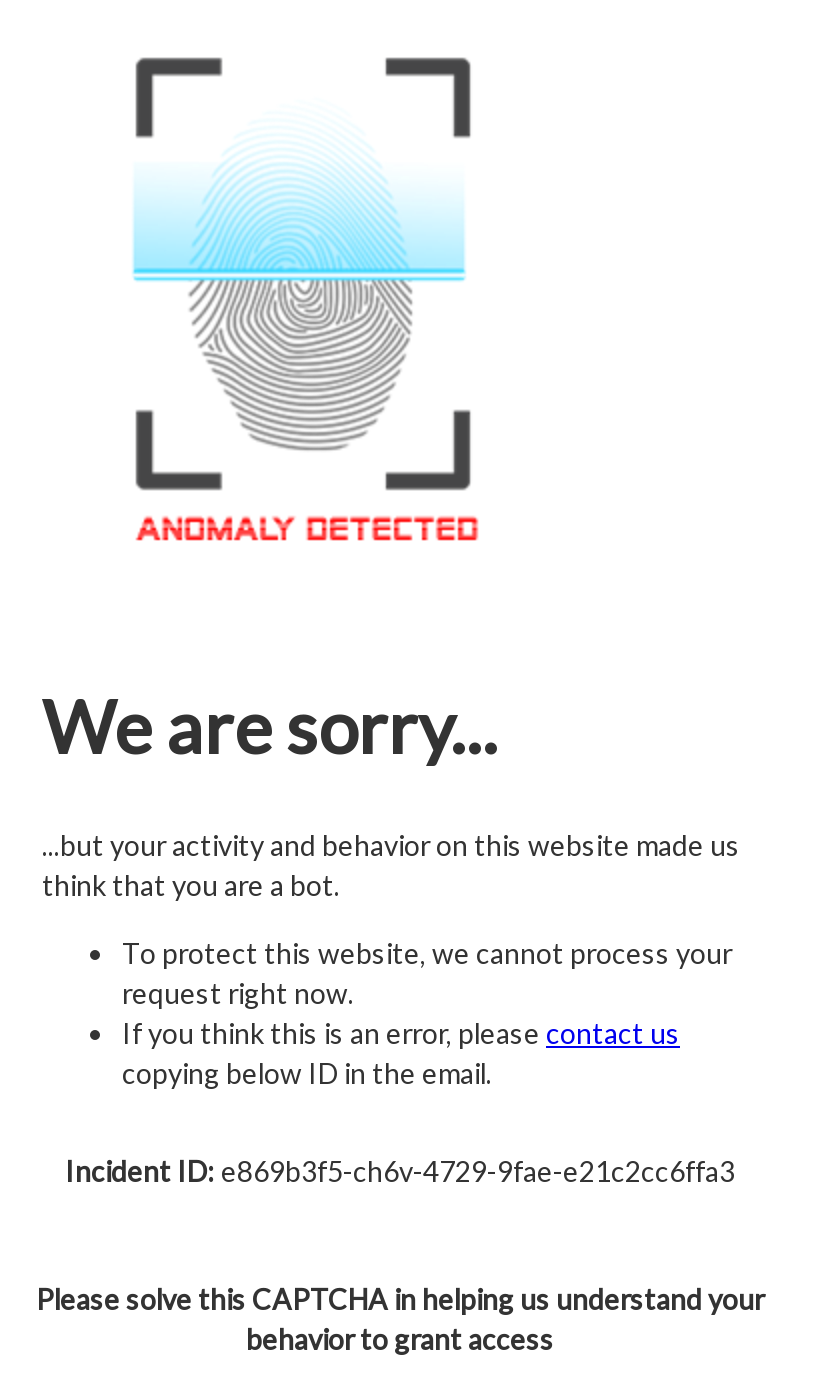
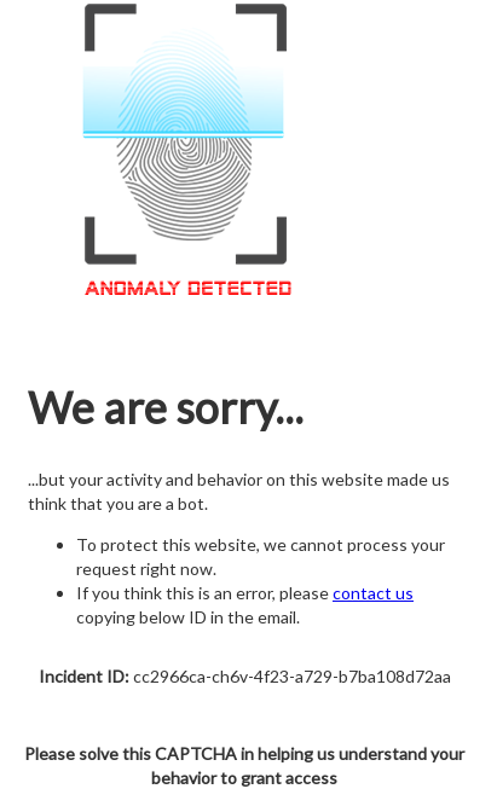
[65,1154,735,1188] Incident ID: e869b3f5-ch6v-4729-9fae-e21c2cc6ffa3 -> [38,666,450,687] Incident ID: cc2966ca-ch6v-4f23-a729-b7ba108d72aa

